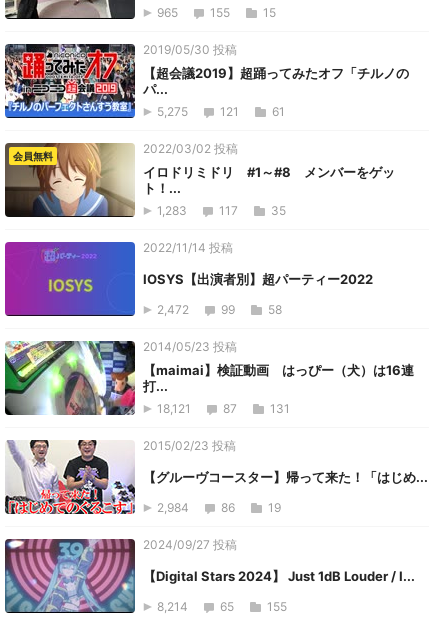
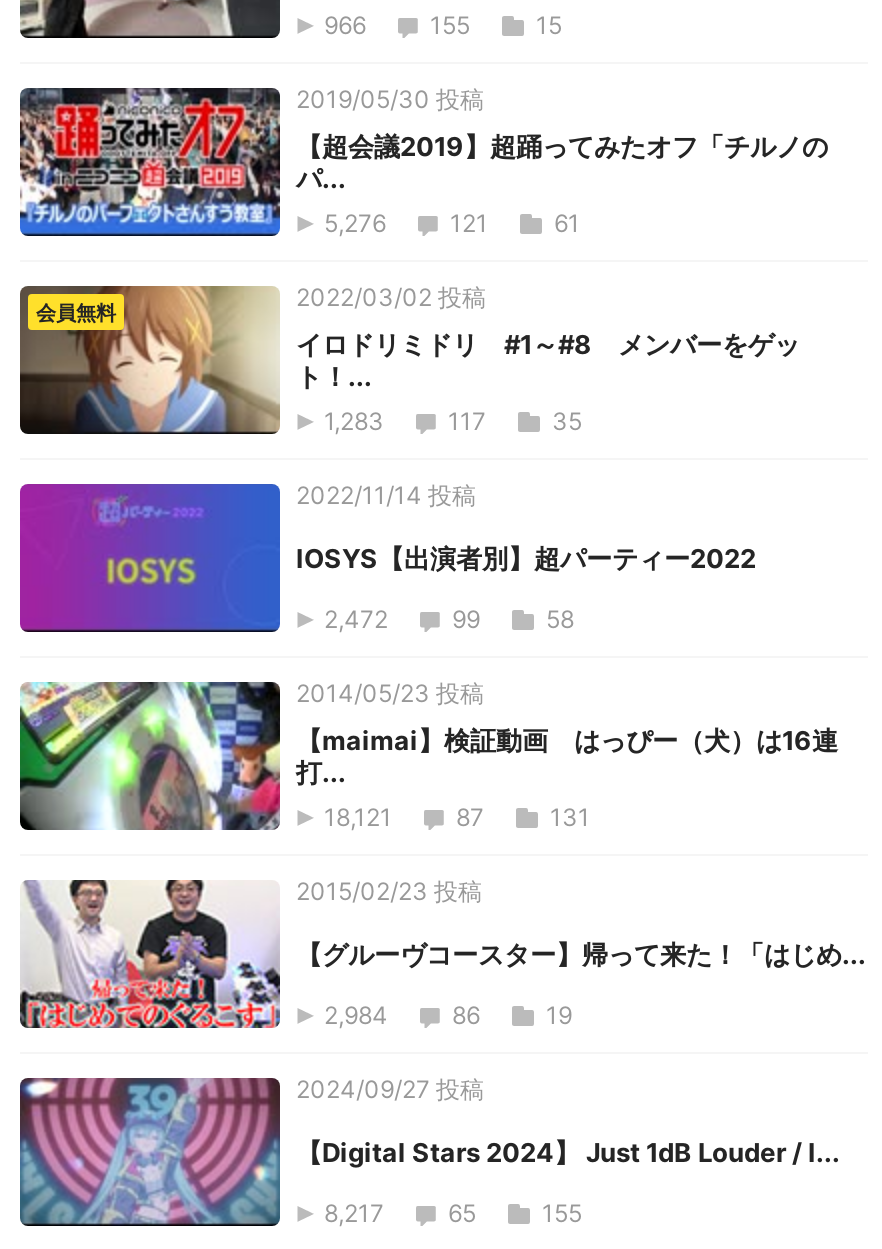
[157,5,178,20] 965 -> [324,10,366,40] 966
[157,104,188,119] 5,275 -> [324,208,386,238] 5,276
[157,599,188,614] 8,214 -> [324,1198,384,1228] 8,217

